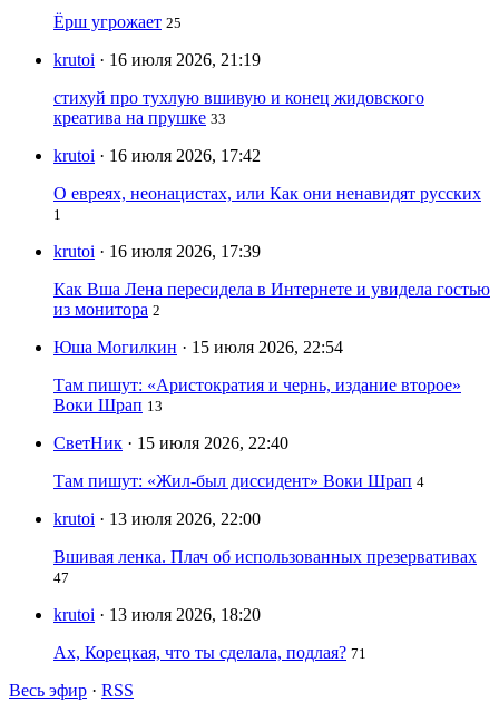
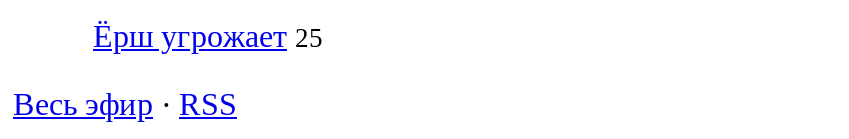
[53,50,490,662] krutoi · 16 июля 2026, 21:19 | стихуй про тухлую вшивую и конец жидовского | креатива на прушке 33 | krutoi · 16 июля 2026, 17:42 | О евреях, неонацистах, или Как они ненавидят русских | 1 | krutoi · 16 июля 2026, 17:39 | Как Вша Лена пересидела в Интернете и увидела гостью | из монитора 2 | Юша Могилкин · 15 июля 2026, 22:54 | Там пишут: «Аристократия и чернь, издание второе» | Воки Шрап 13 | СветНик · 15 июля 2026, 22:40 | Там пишут: «Жил-был диссидент» Воки Шрап 4 | krutoi · 13 июля 2026, 22:00 | Вшивая ленка. Плач об использованных презервативах | 47 | krutoi · 13 июля 2026, 18:20 | Ах, Корецкая, что ты сделала, подлая? 71 -> none

